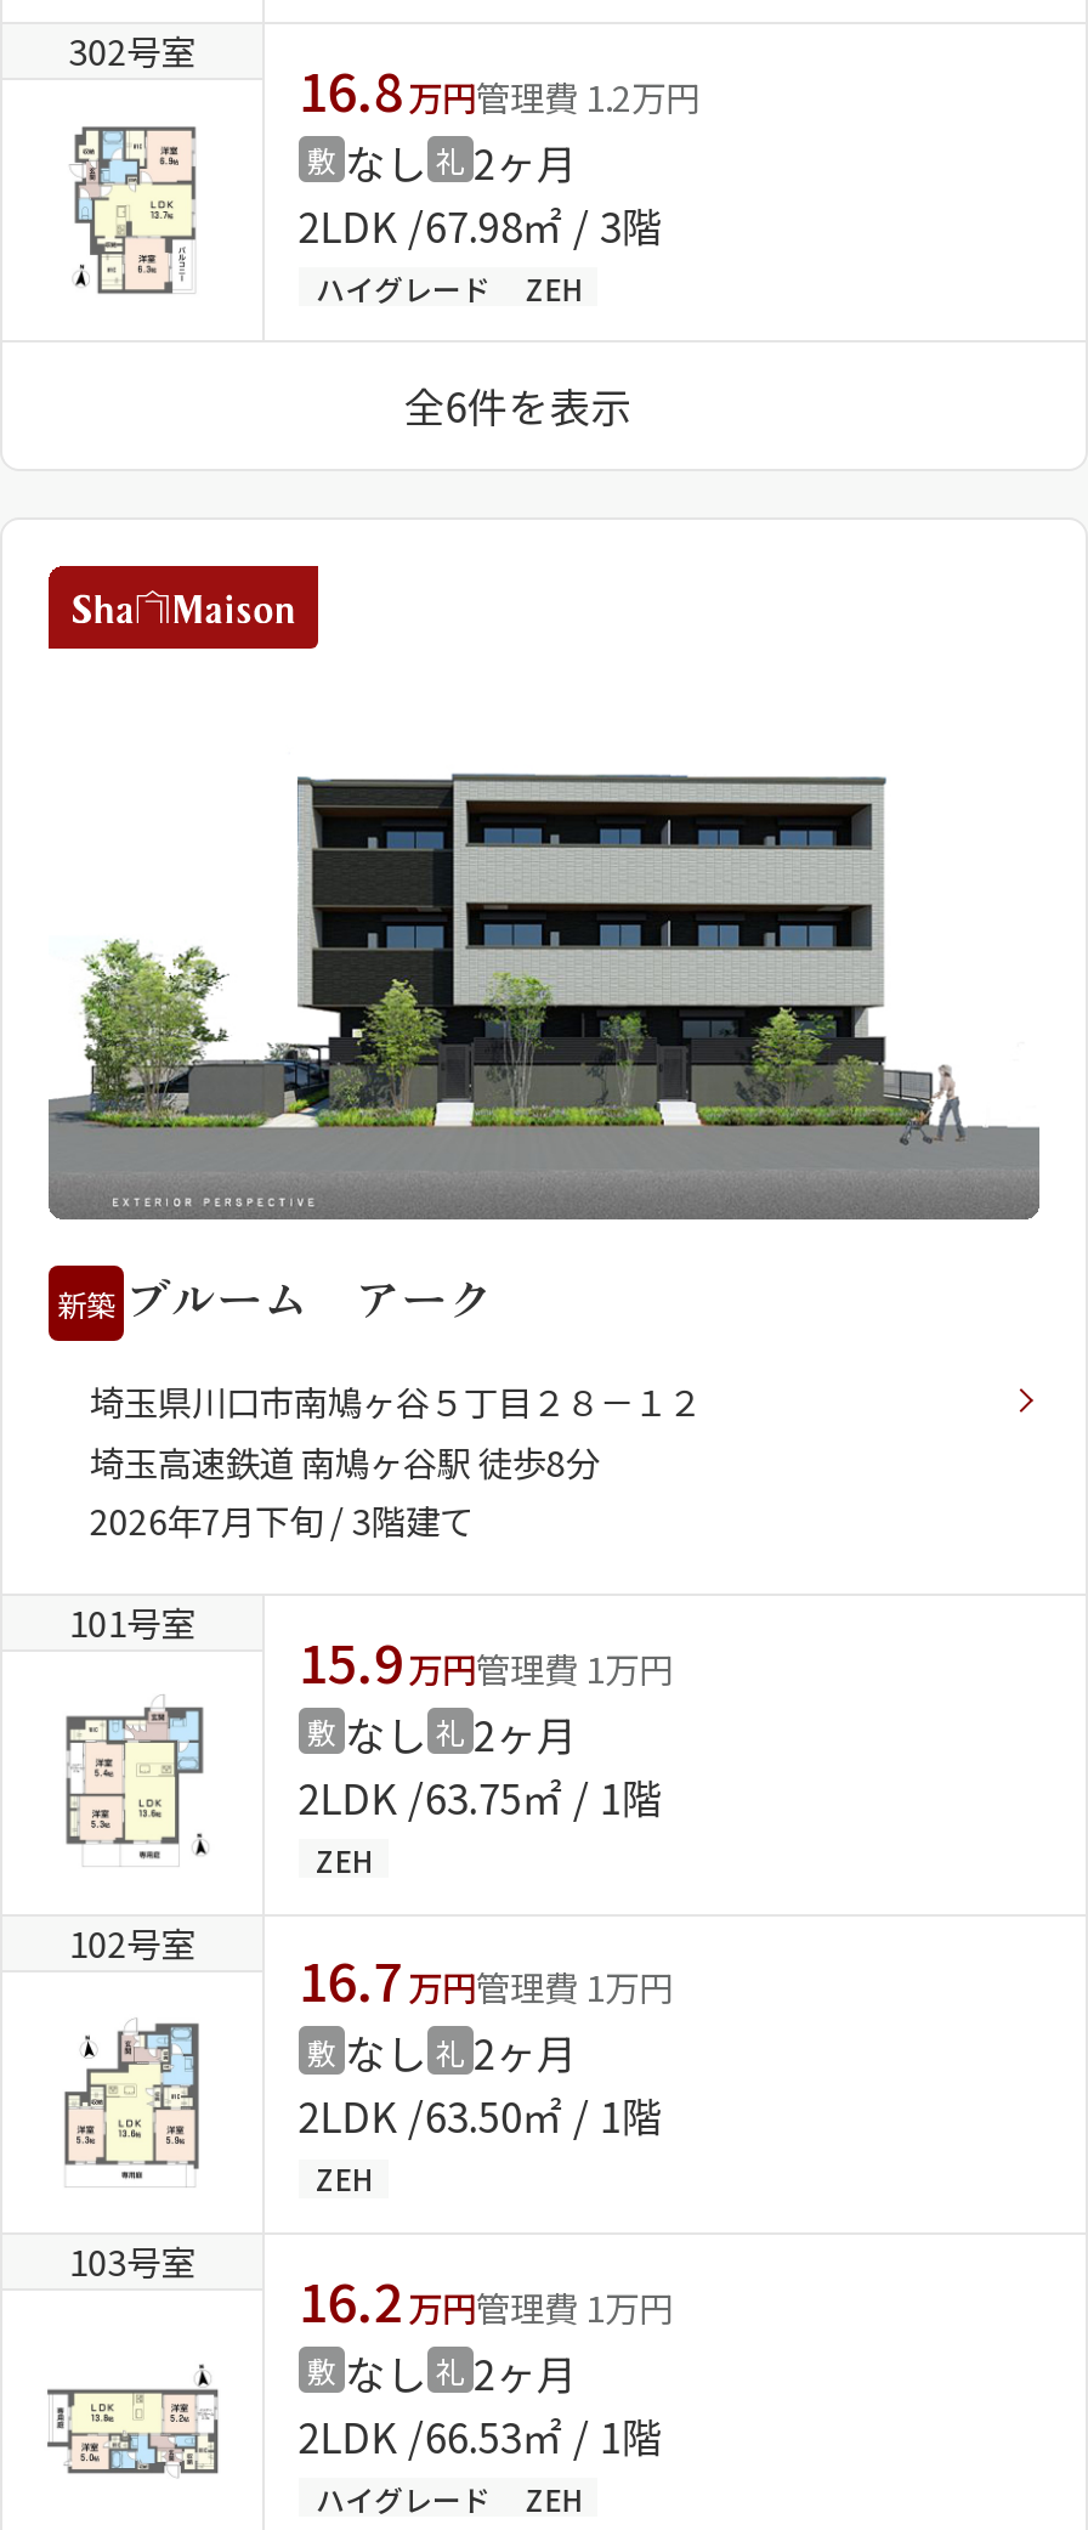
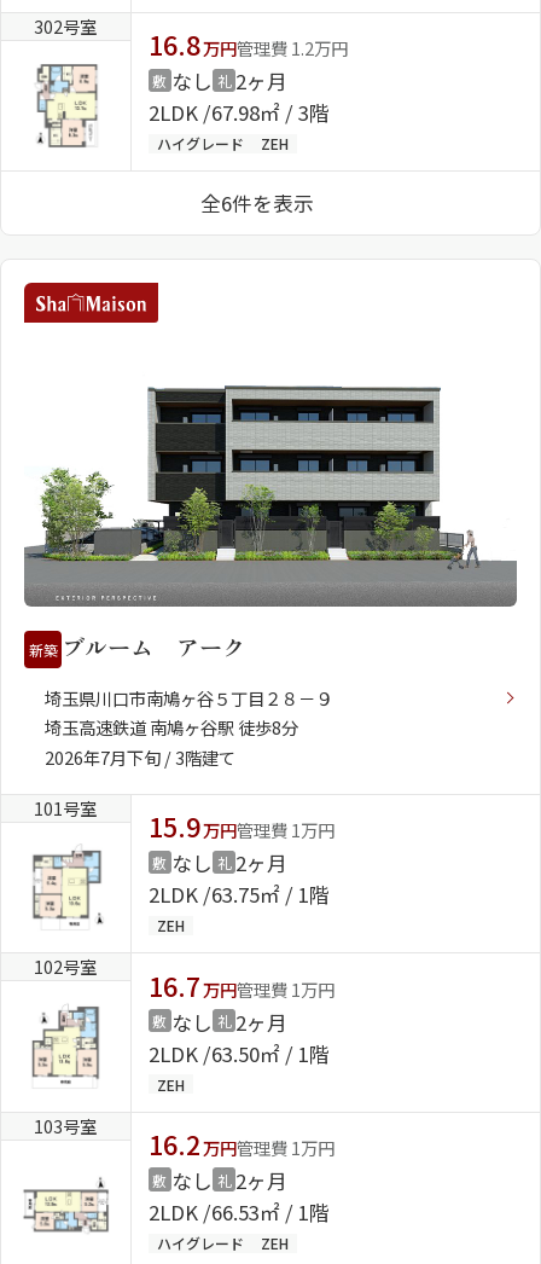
[89,1376,701,1427] 埼玉県川口市南鳩ヶ谷５丁目２８－１２ -> [44,685,332,710] 埼玉県川口市南鳩ヶ谷５丁目２８－９

